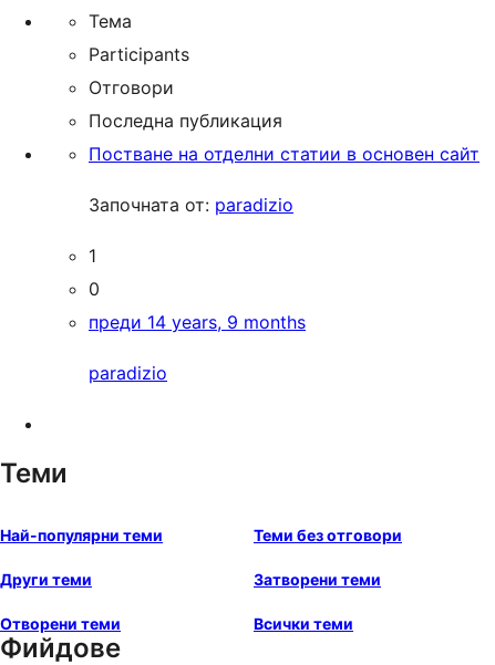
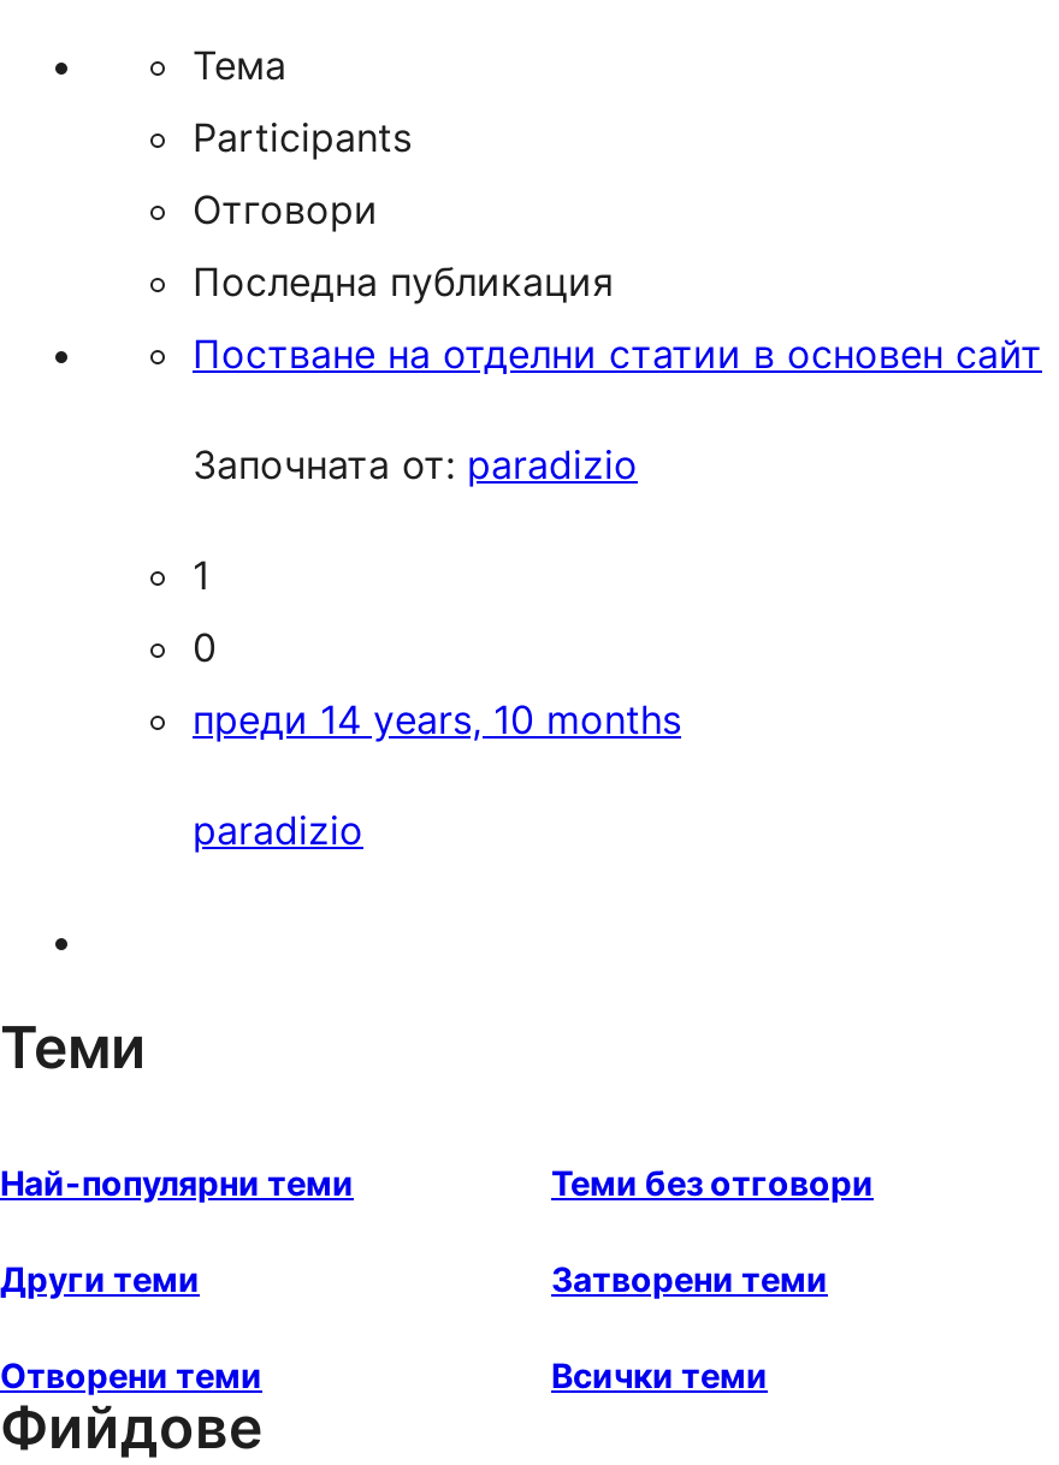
[89,311,306,333] преди 14 years, 9 months -> [193,695,681,743] преди 14 years, 10 months

